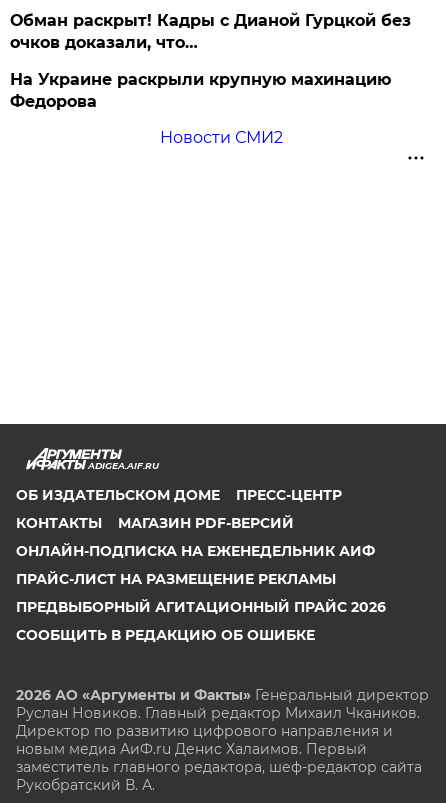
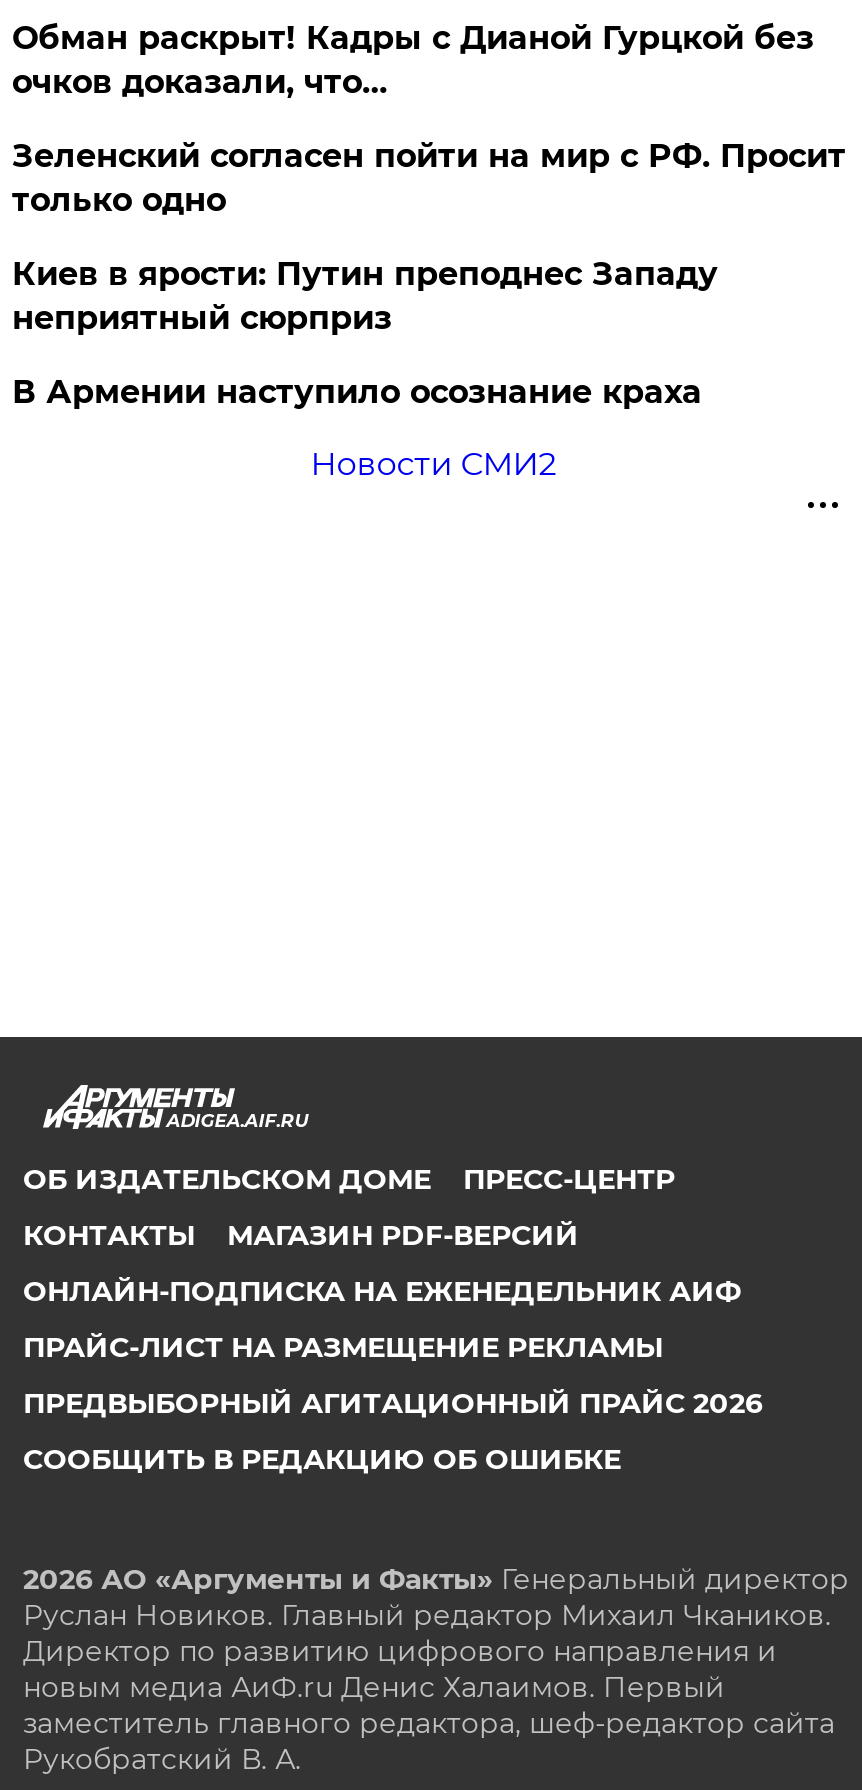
[10,70,391,111] На Украине раскрыли крупную махинацию | Федорова -> [12,137,846,411] Зеленский согласен пойти на мир с РФ. Просит | только одно | Киев в ярости: Путин преподнес Западу | неприятный сюрприз | В Армении наступило осознание краха

